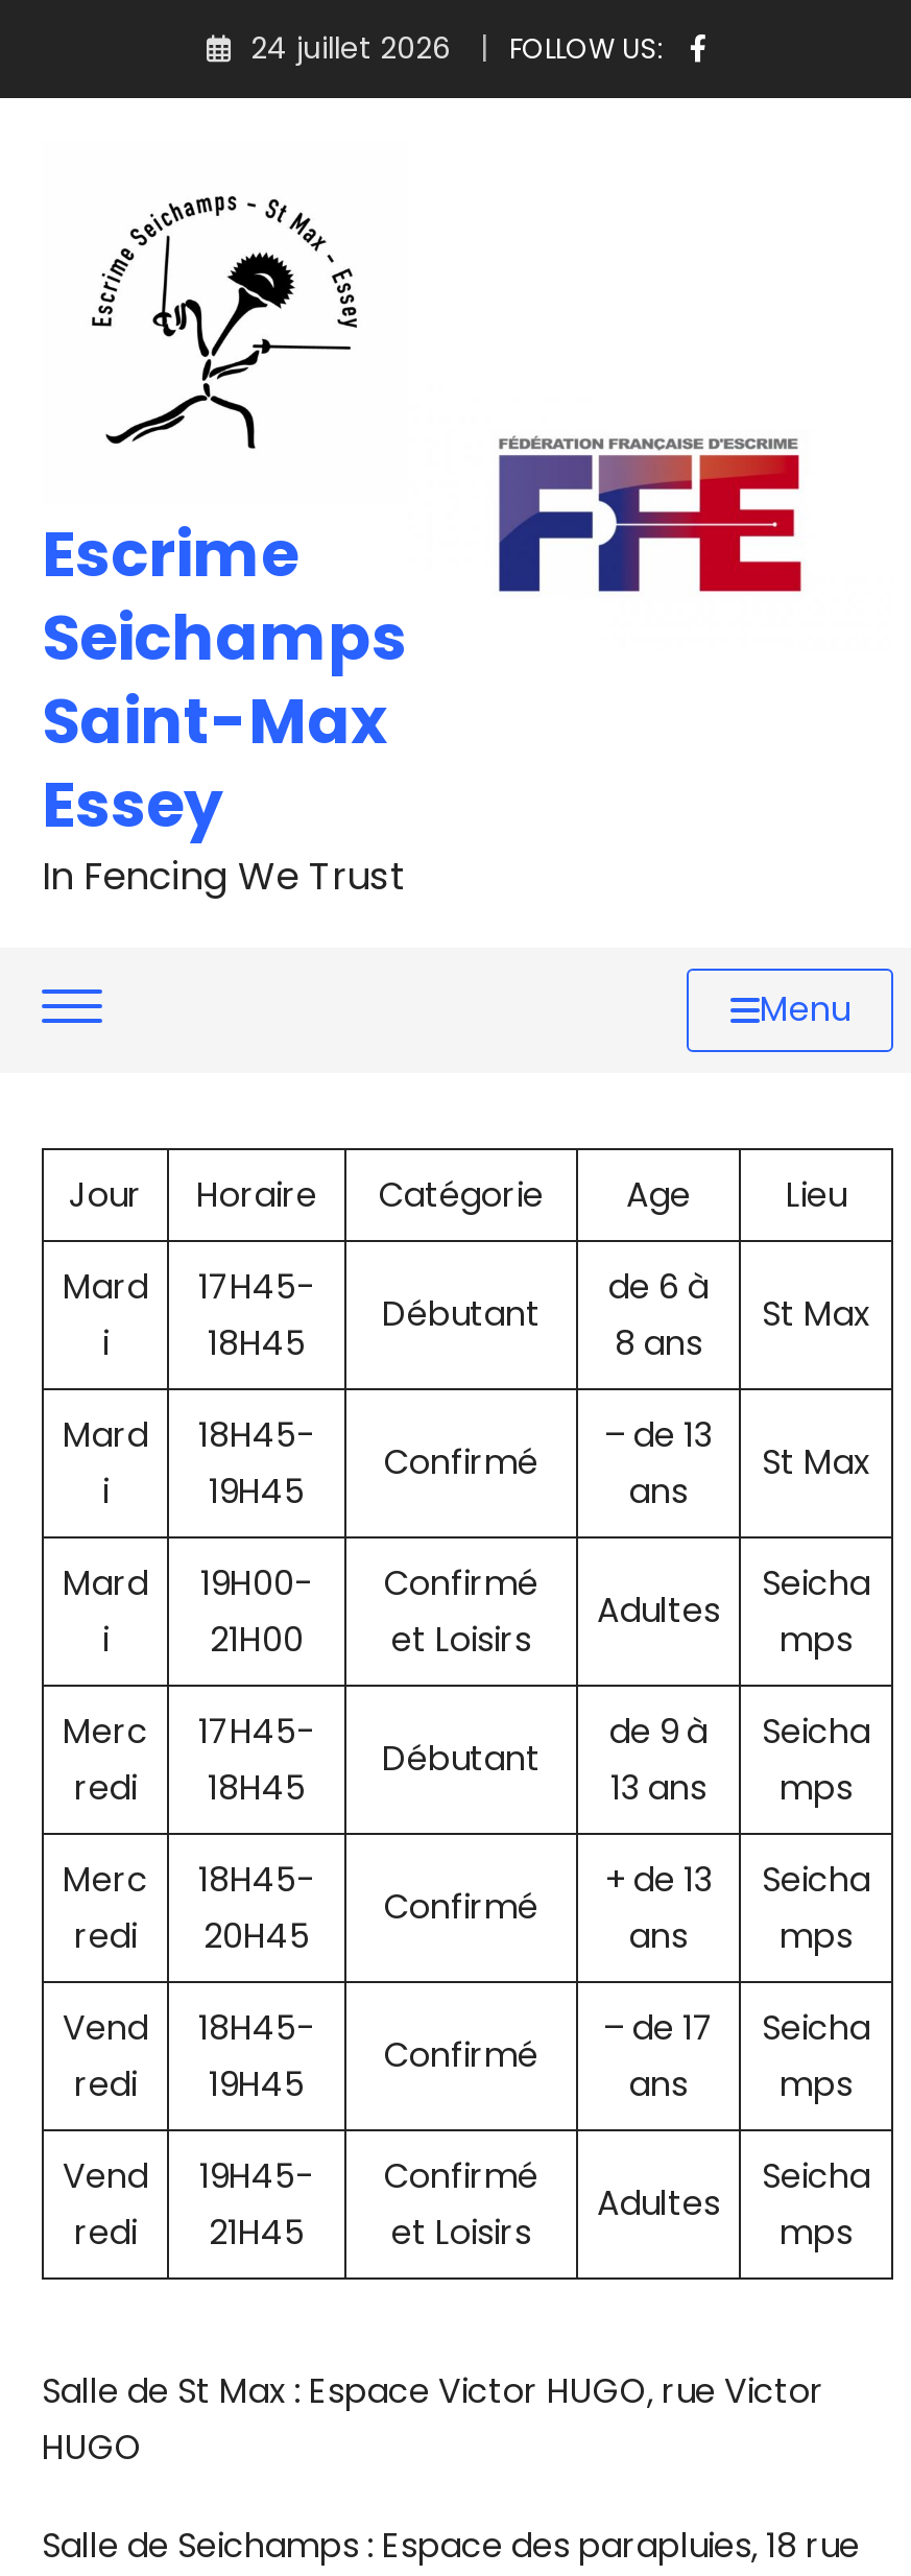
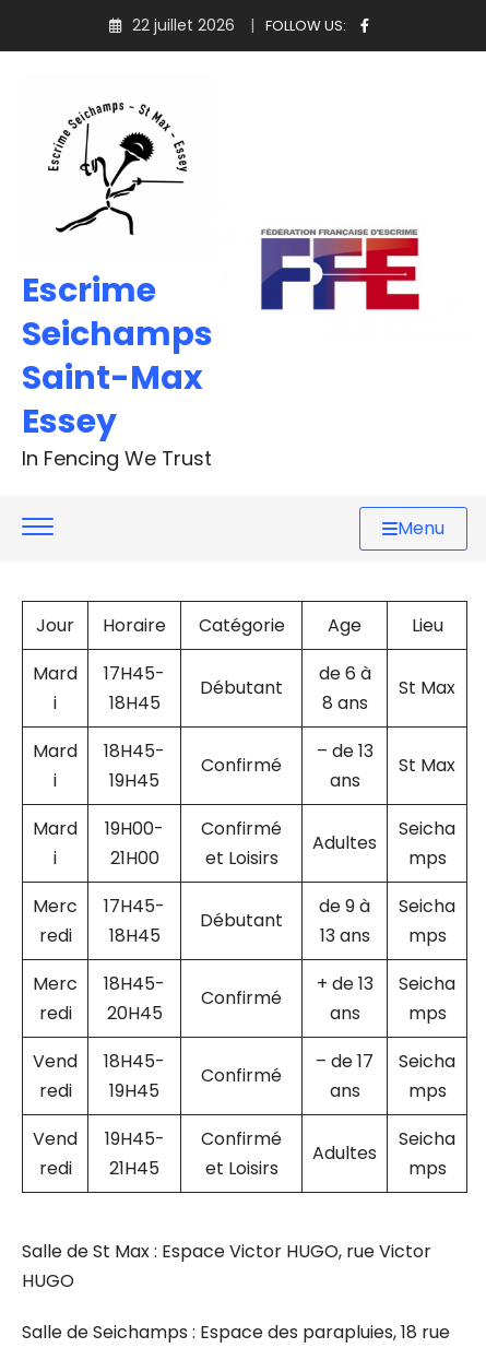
[242,27,664,69] 24 juillet 2026 FOLLOW US: -> [128,14,346,36] 22 juillet 2026 FOLLOW US:

